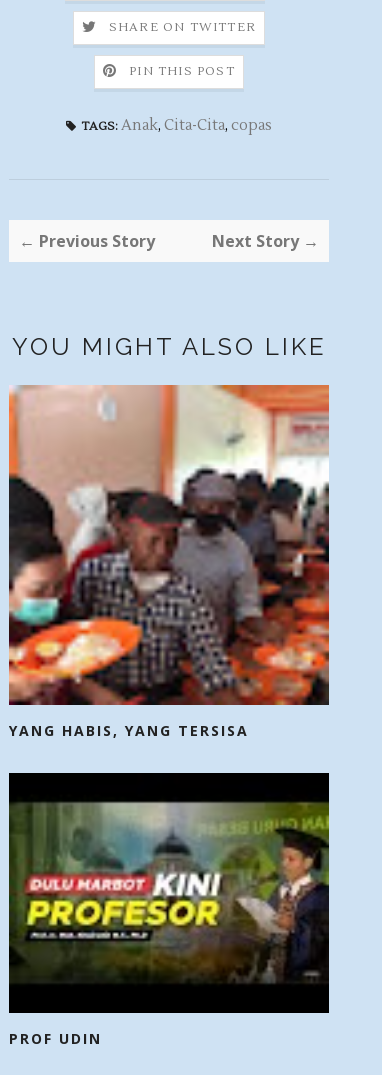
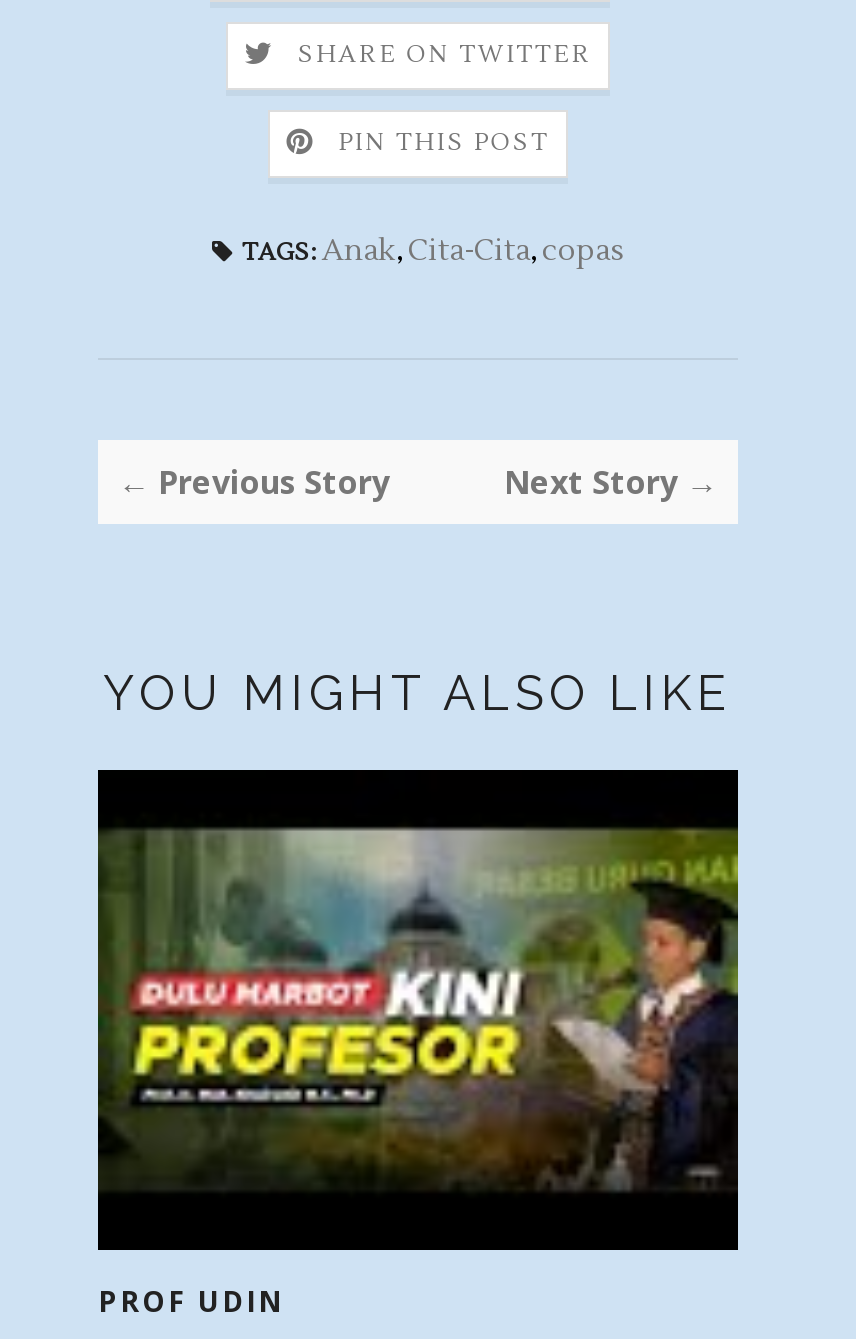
[8,384,330,740] [image] | YANG HABIS, YANG TERSISA -> none

